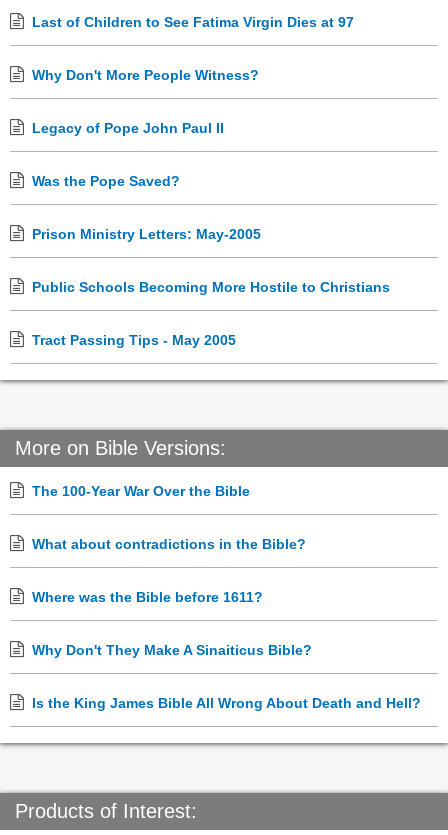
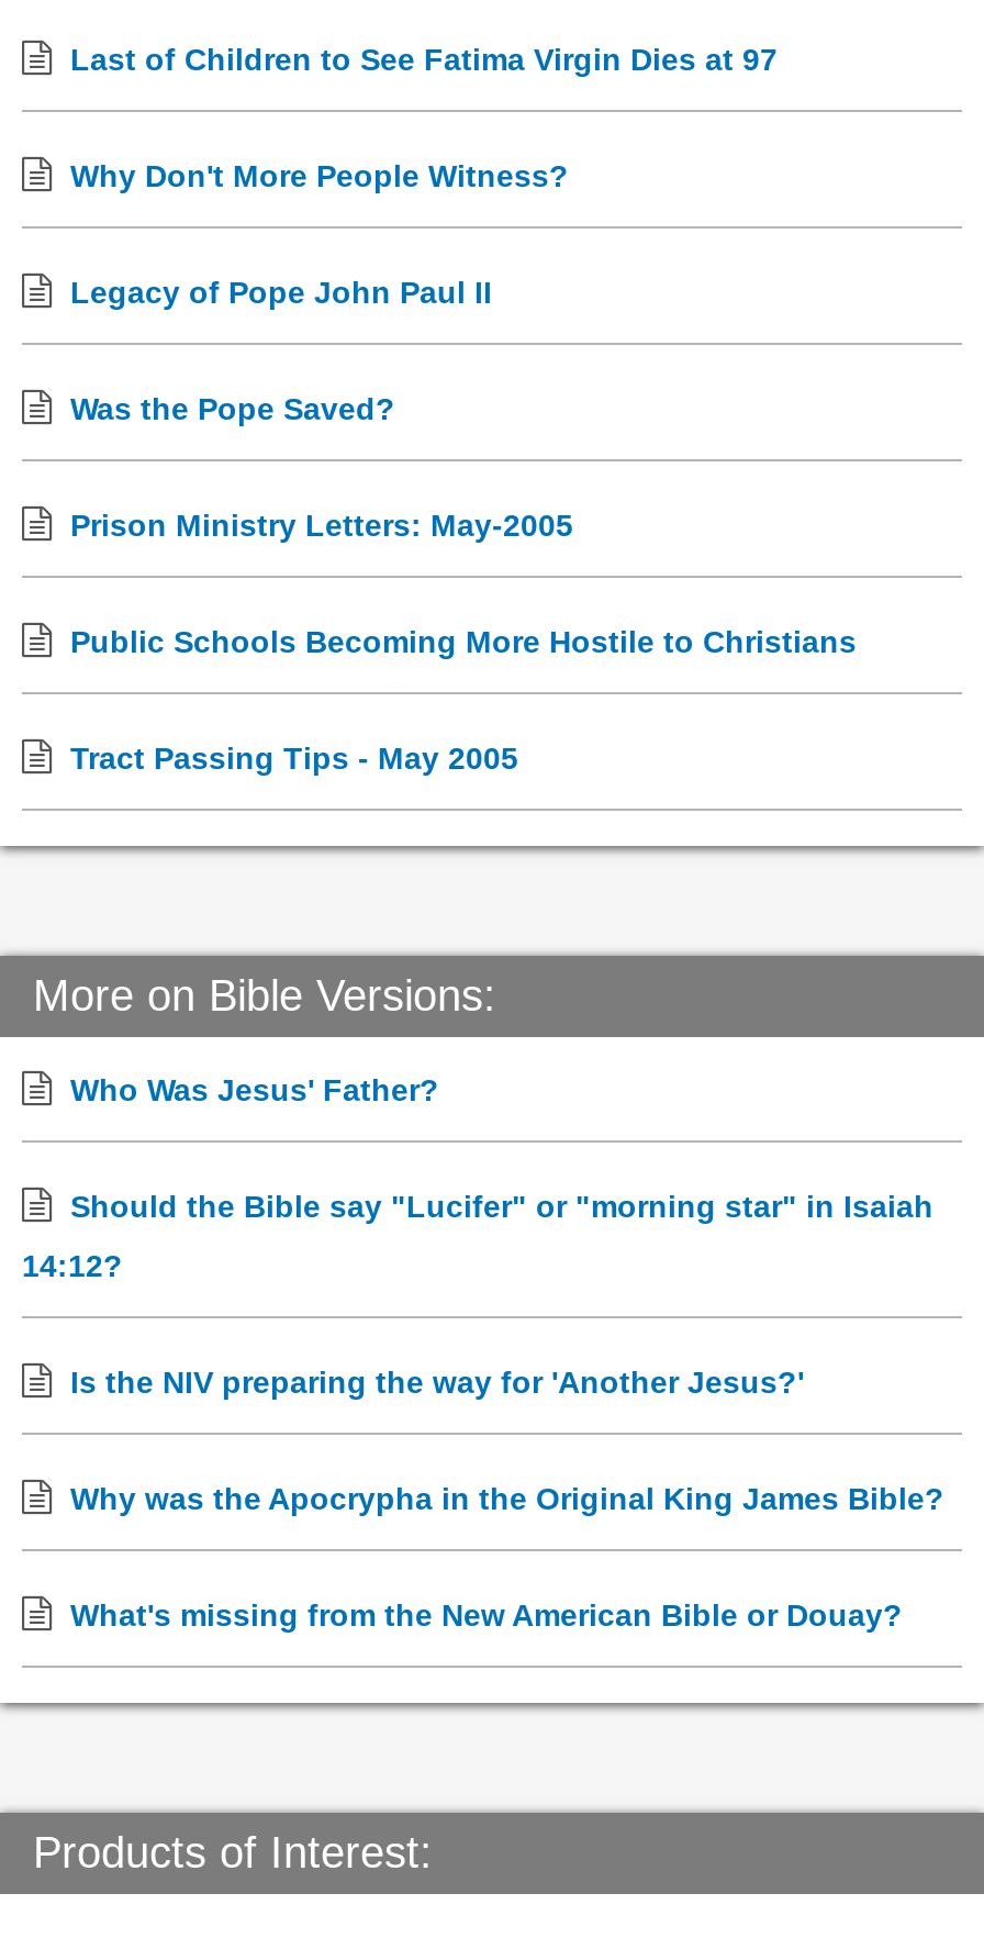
[32,483,421,711] The 100-Year War Over the Bible | What about contradictions in the Bible? | Where was the Bible before 1611? | Why Don't They Make A Sinaiticus Bible? | Is the King James Bible All Wrong About Death and Hell? -> [22,1073,944,1633] Who Was Jesus' Father? | Should the Bible say "Lucifer" or "morning star" in Isaiah | 14:12? | Is the NIV preparing the way for 'Another Jesus?' | Why was the Apocrypha in the Original King James Bible? | What's missing from the New American Bible or Douay?

